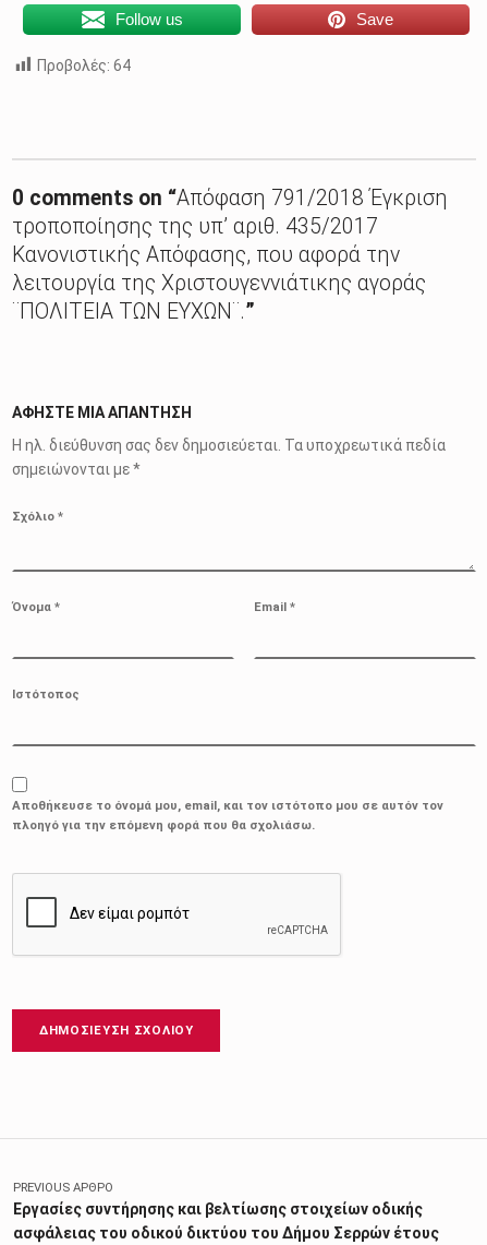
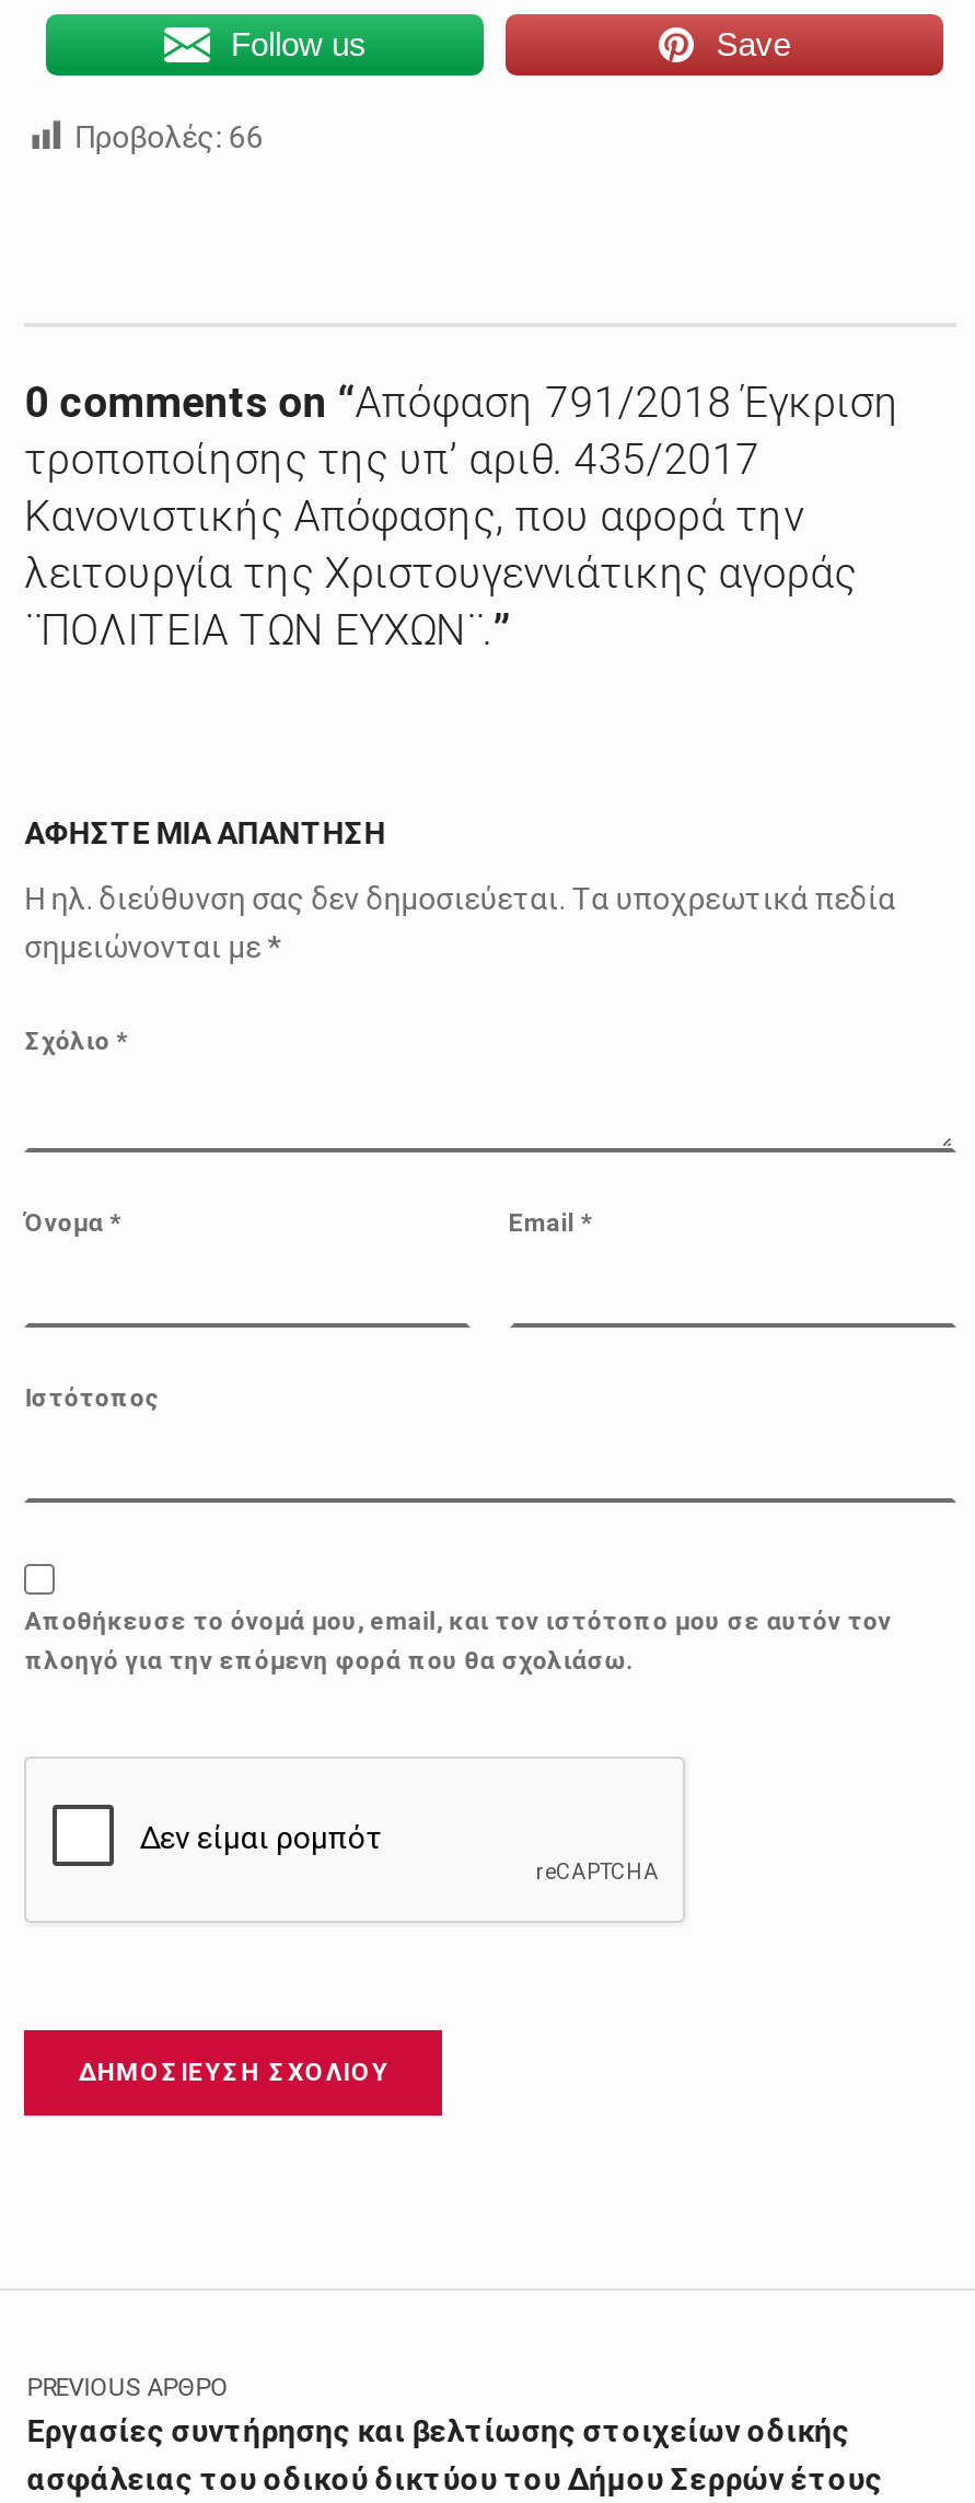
[37,57,131,74] Προβολές: 64 -> [75,119,263,154] Προβολές: 66

